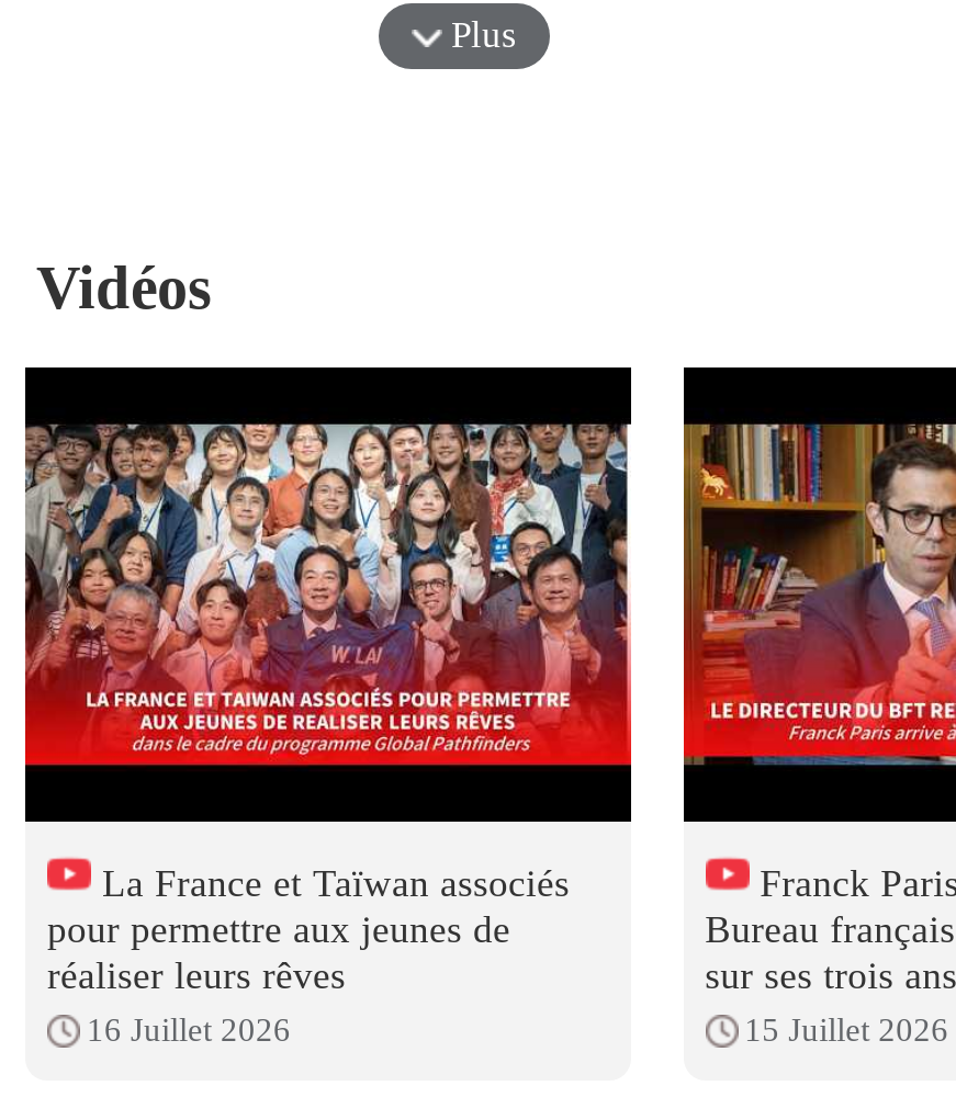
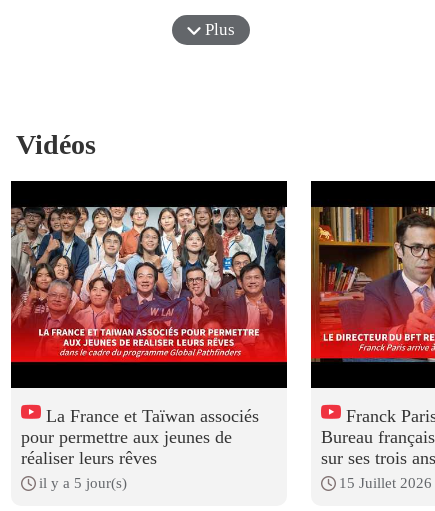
[87,1012,291,1047] 16 Juillet 2026 -> [39,475,127,491] il y a 5 jour(s)

